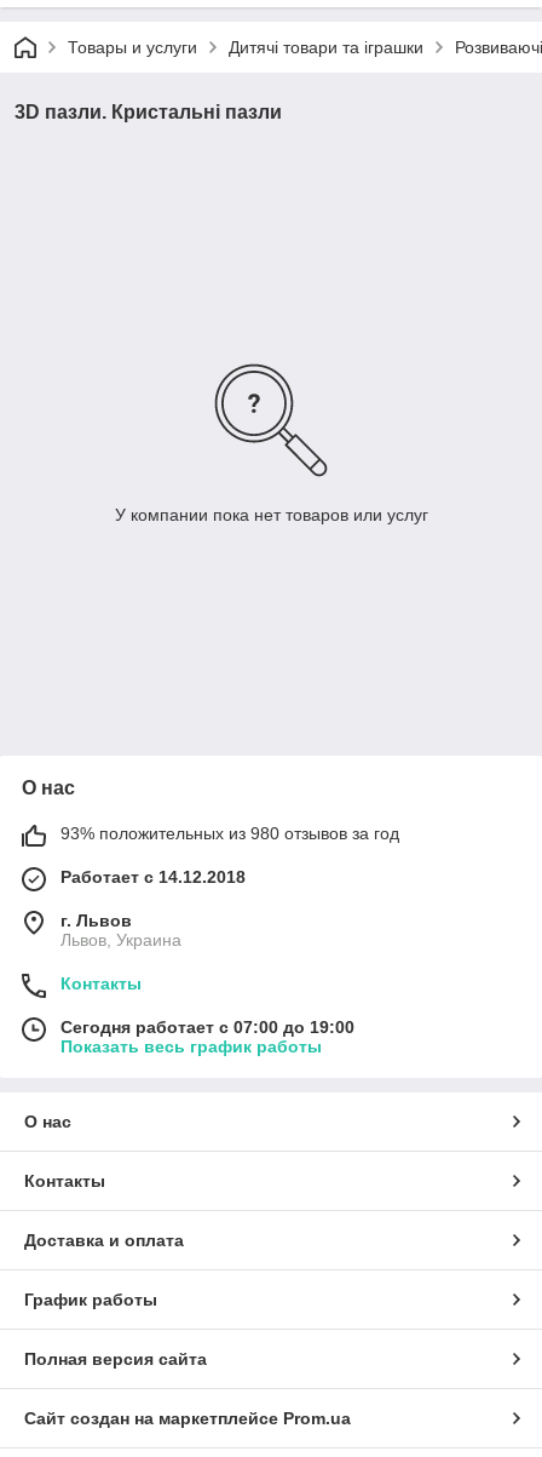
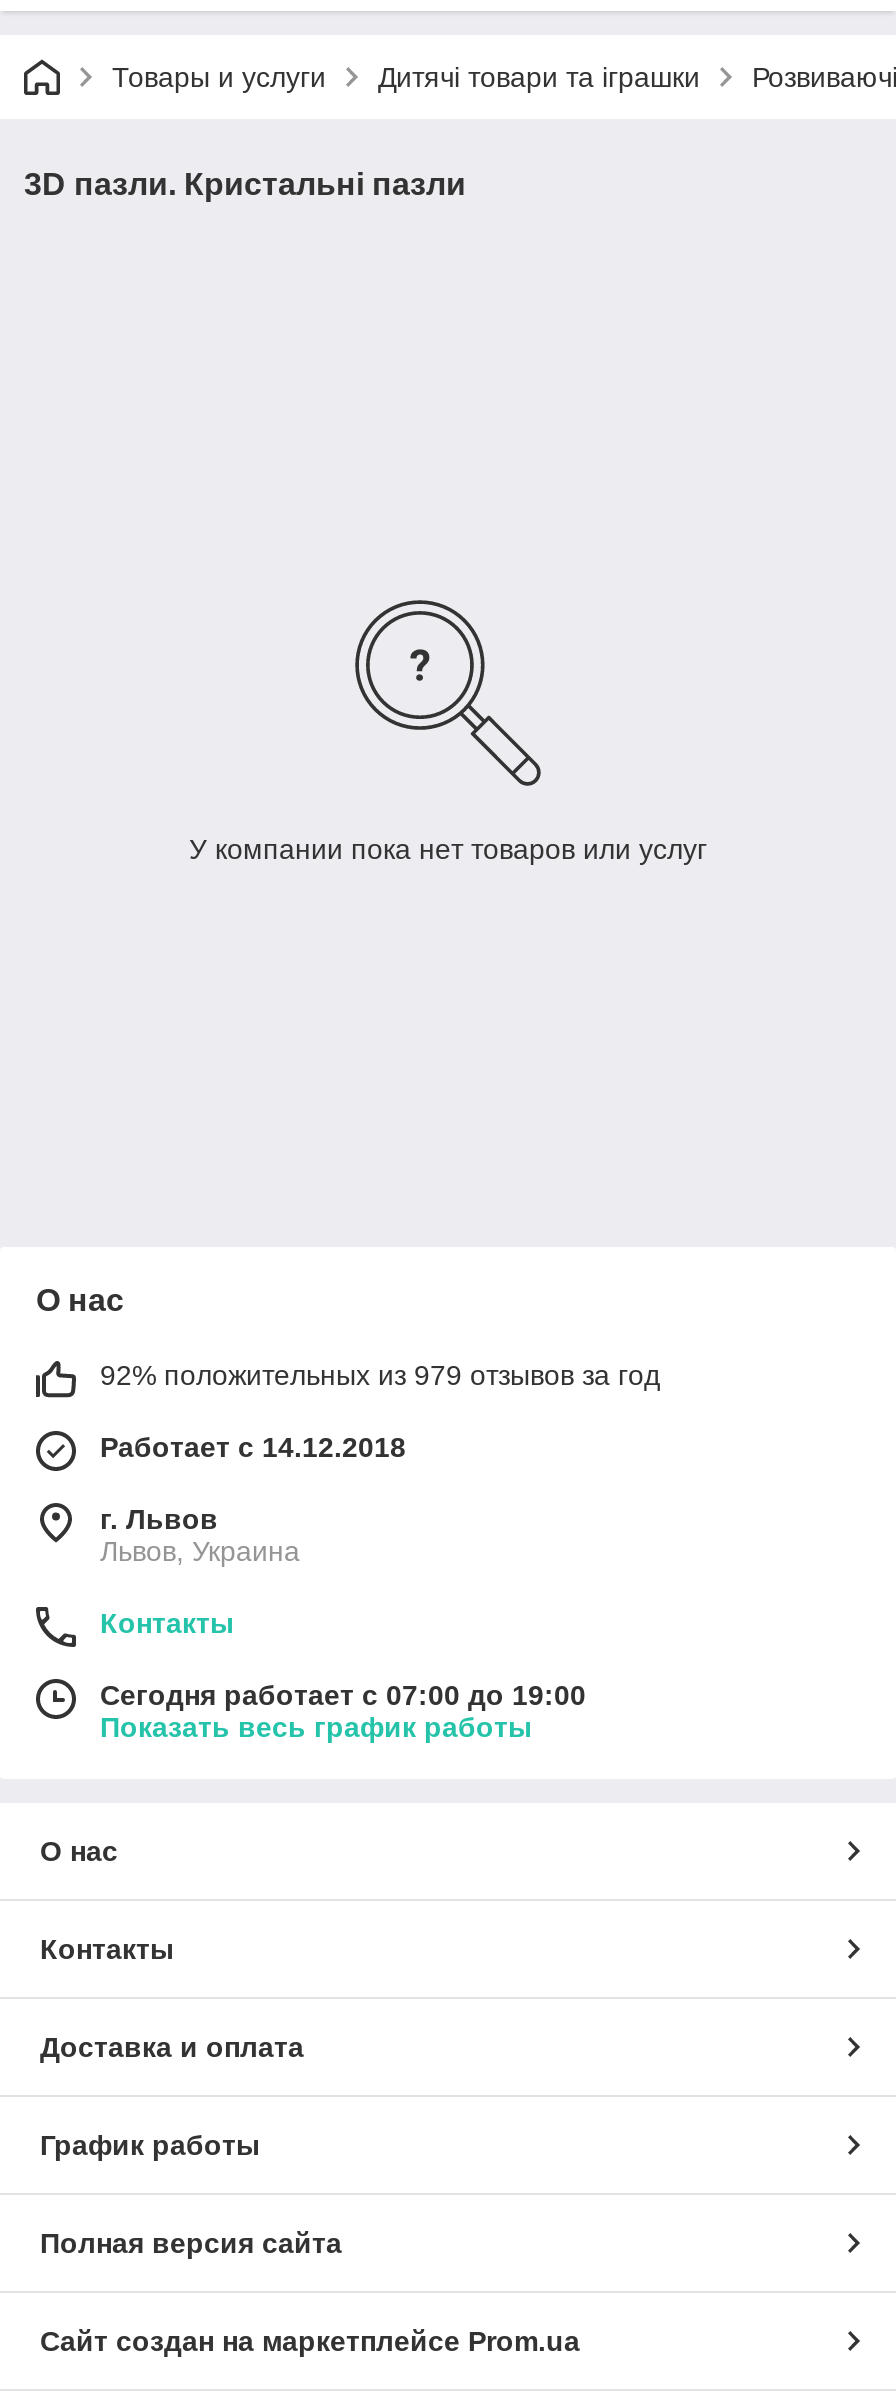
[60,824,399,844] 93% положительных из 980 отзывов за год -> [100,1360,660,1392] 92% положительных из 979 отзывов за год

